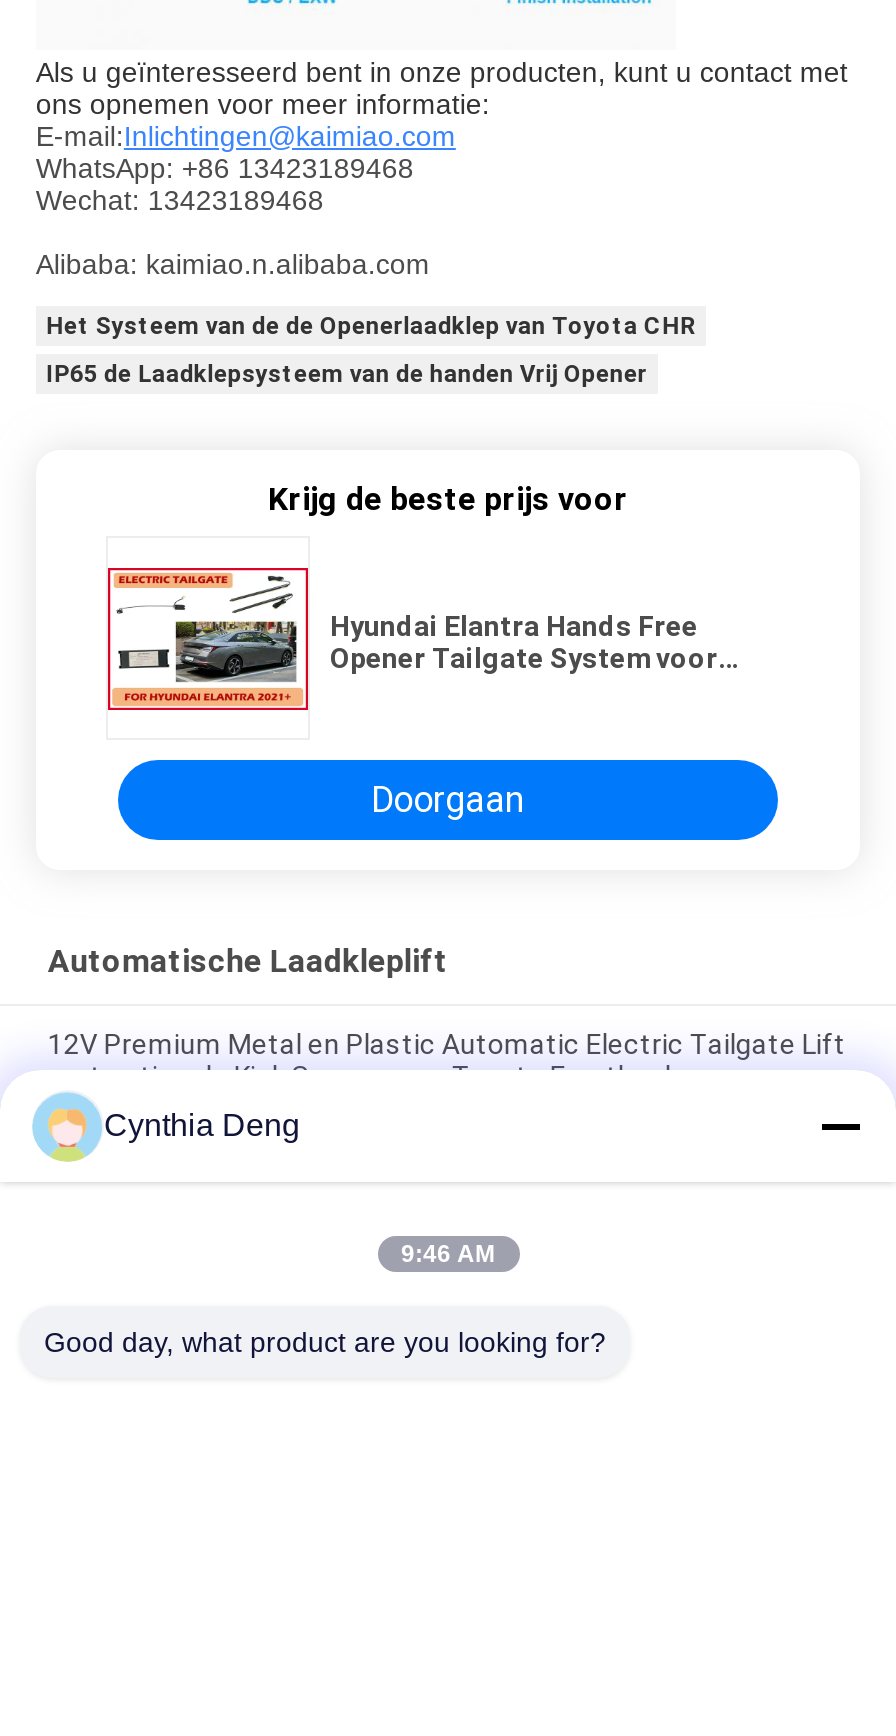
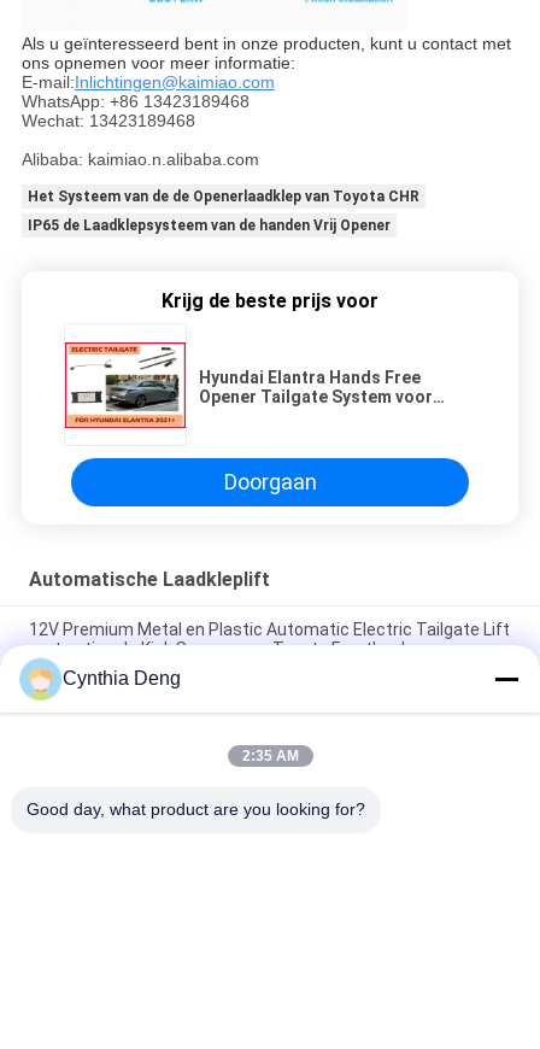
[401,1240,495,1268] 9:46 AM -> [242,748,298,764] 2:35 AM

